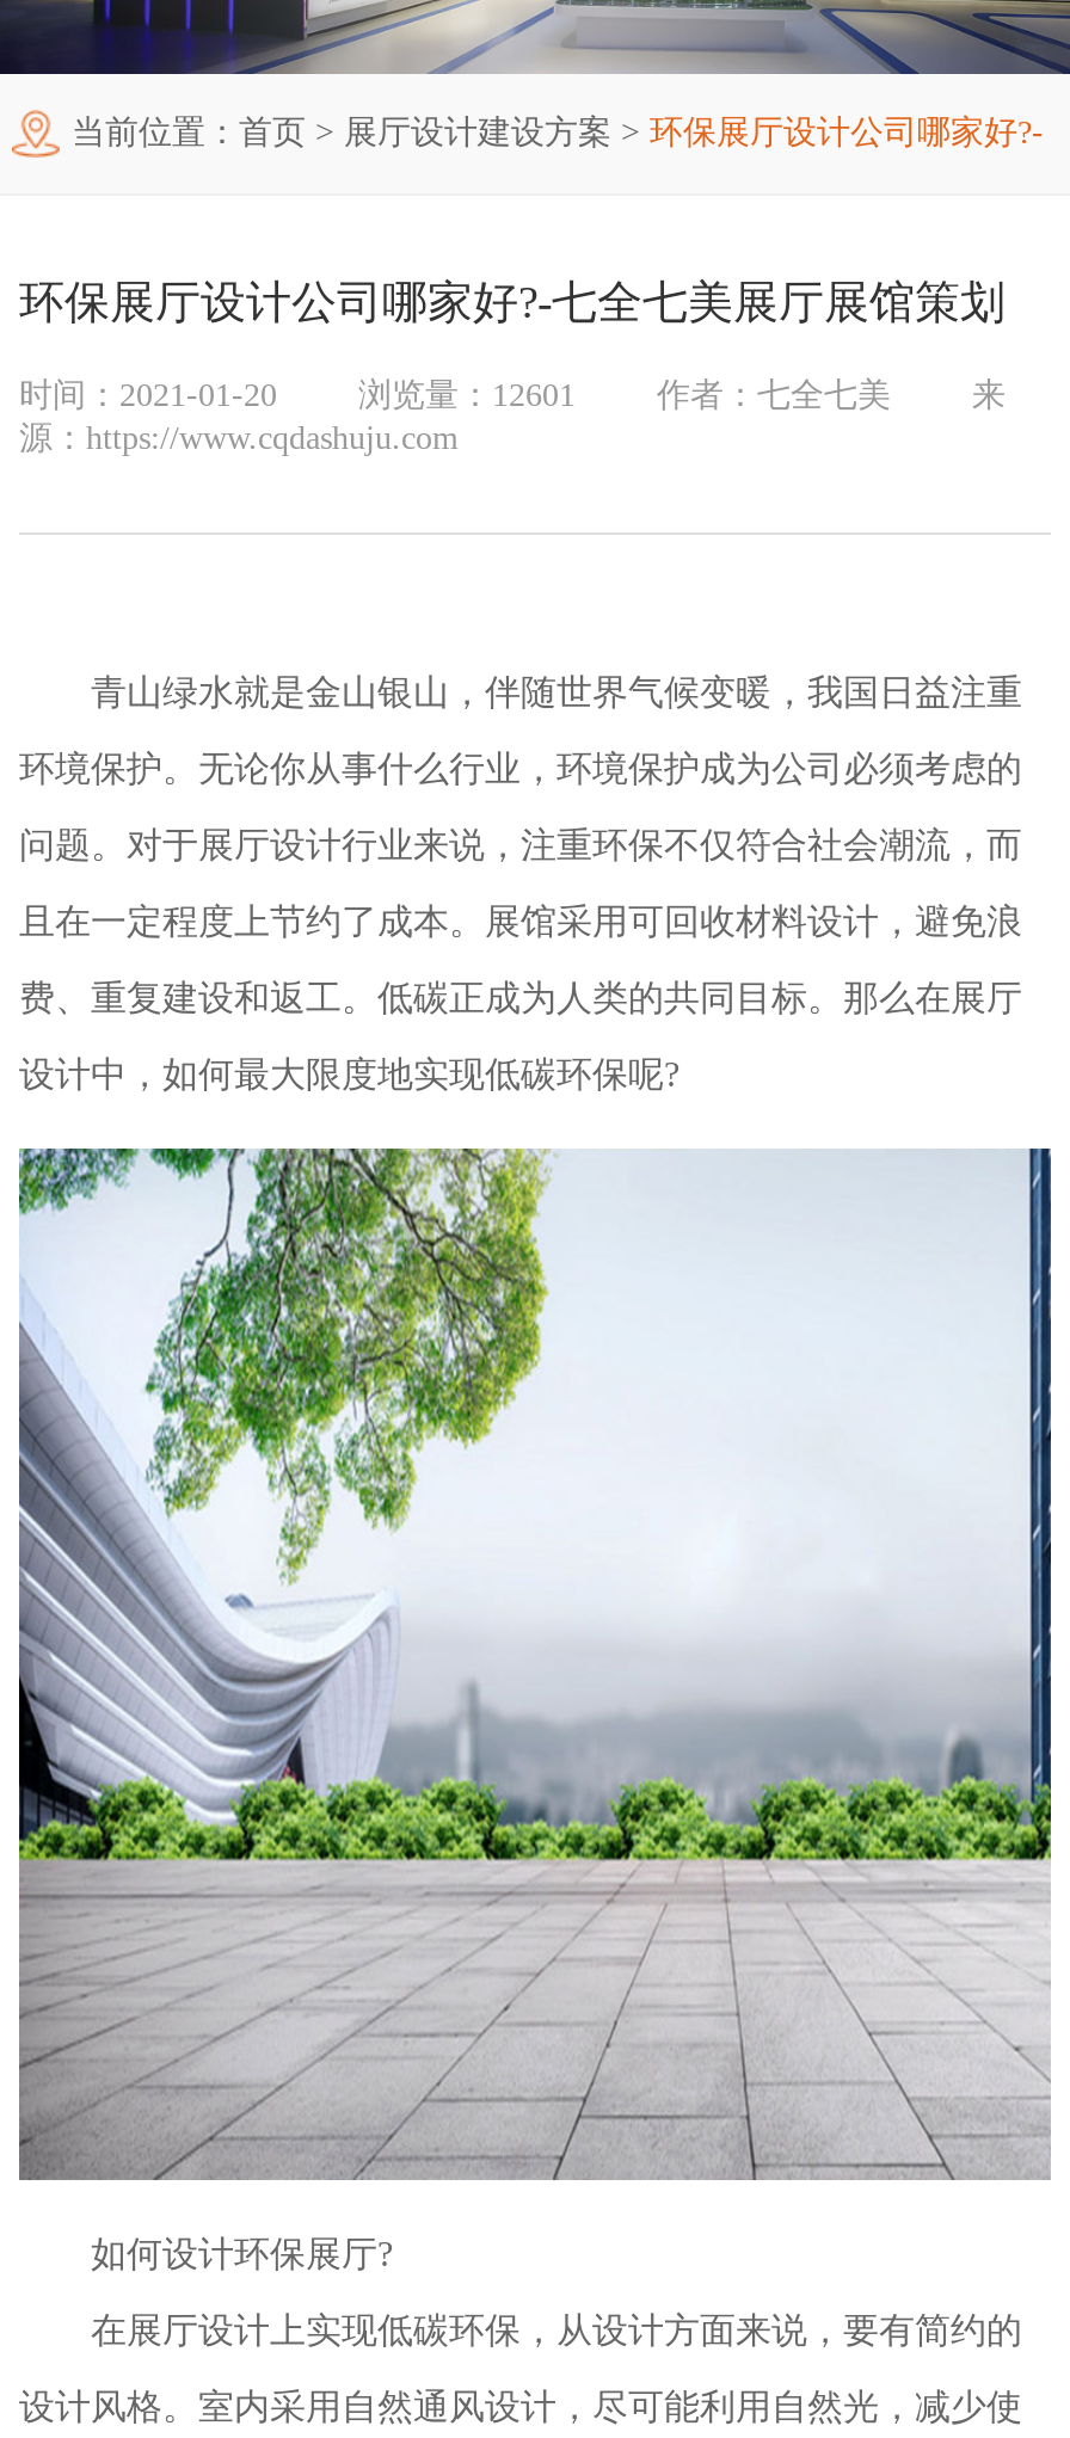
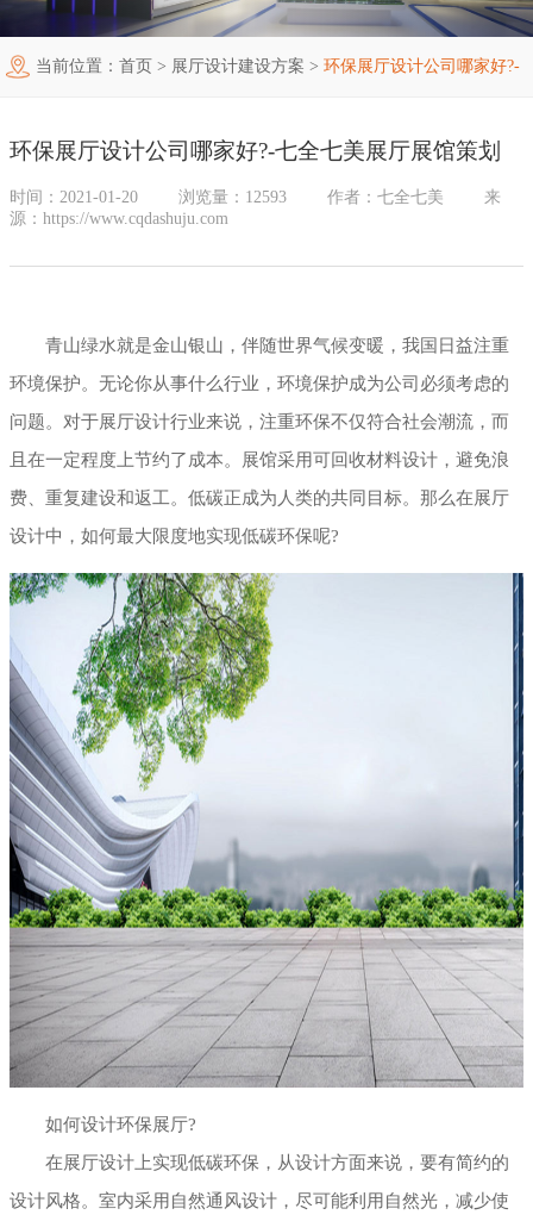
[358,377,576,413] 浏览量：12601 -> [178,188,287,206] 浏览量：12593

